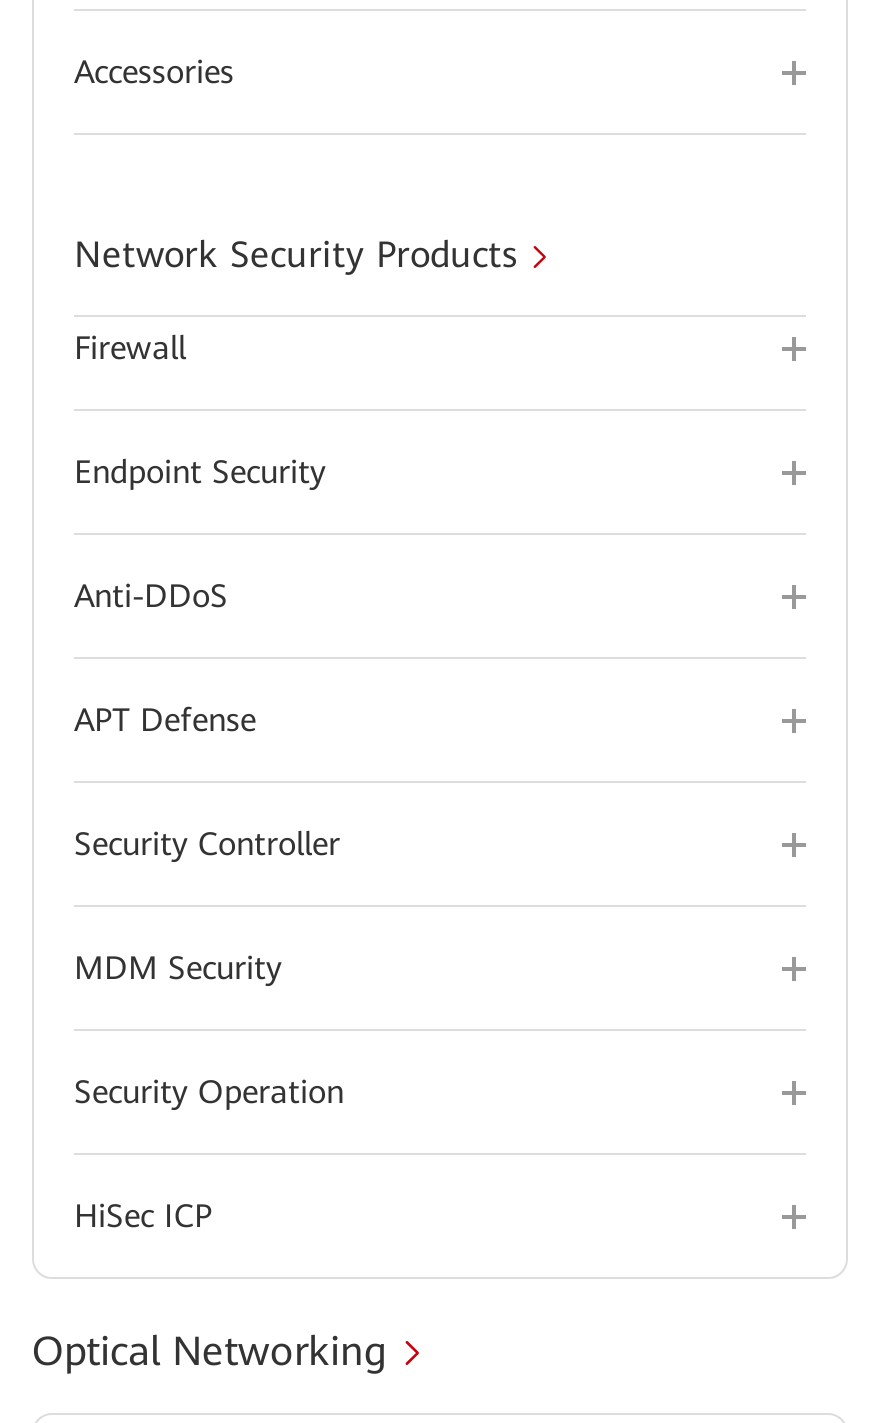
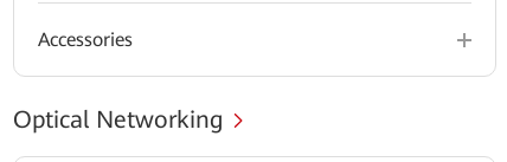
[74,233,518,1235] Network Security Products | Firewall | Endpoint Security | Anti-DDoS | APT Defense | Security Controller | MDM Security | Security Operation | HiSec ICP -> none

